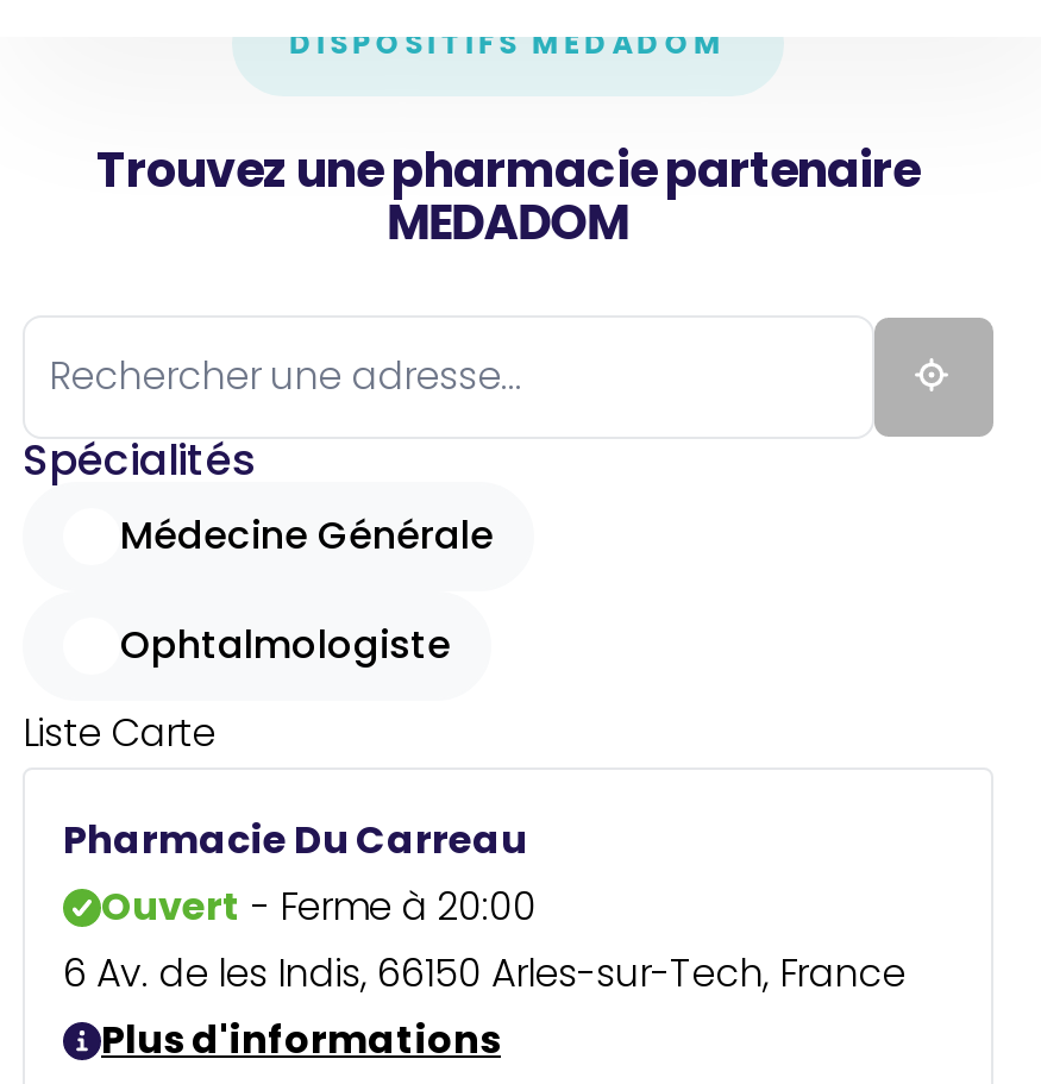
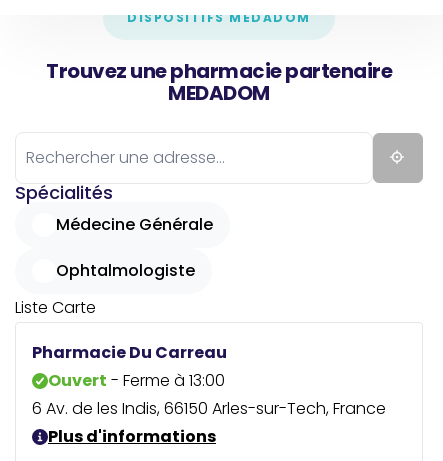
[101,879,537,934] Ouvert - Ferme à 20:00 -> [48,369,225,392] Ouvert - Ferme à 13:00

